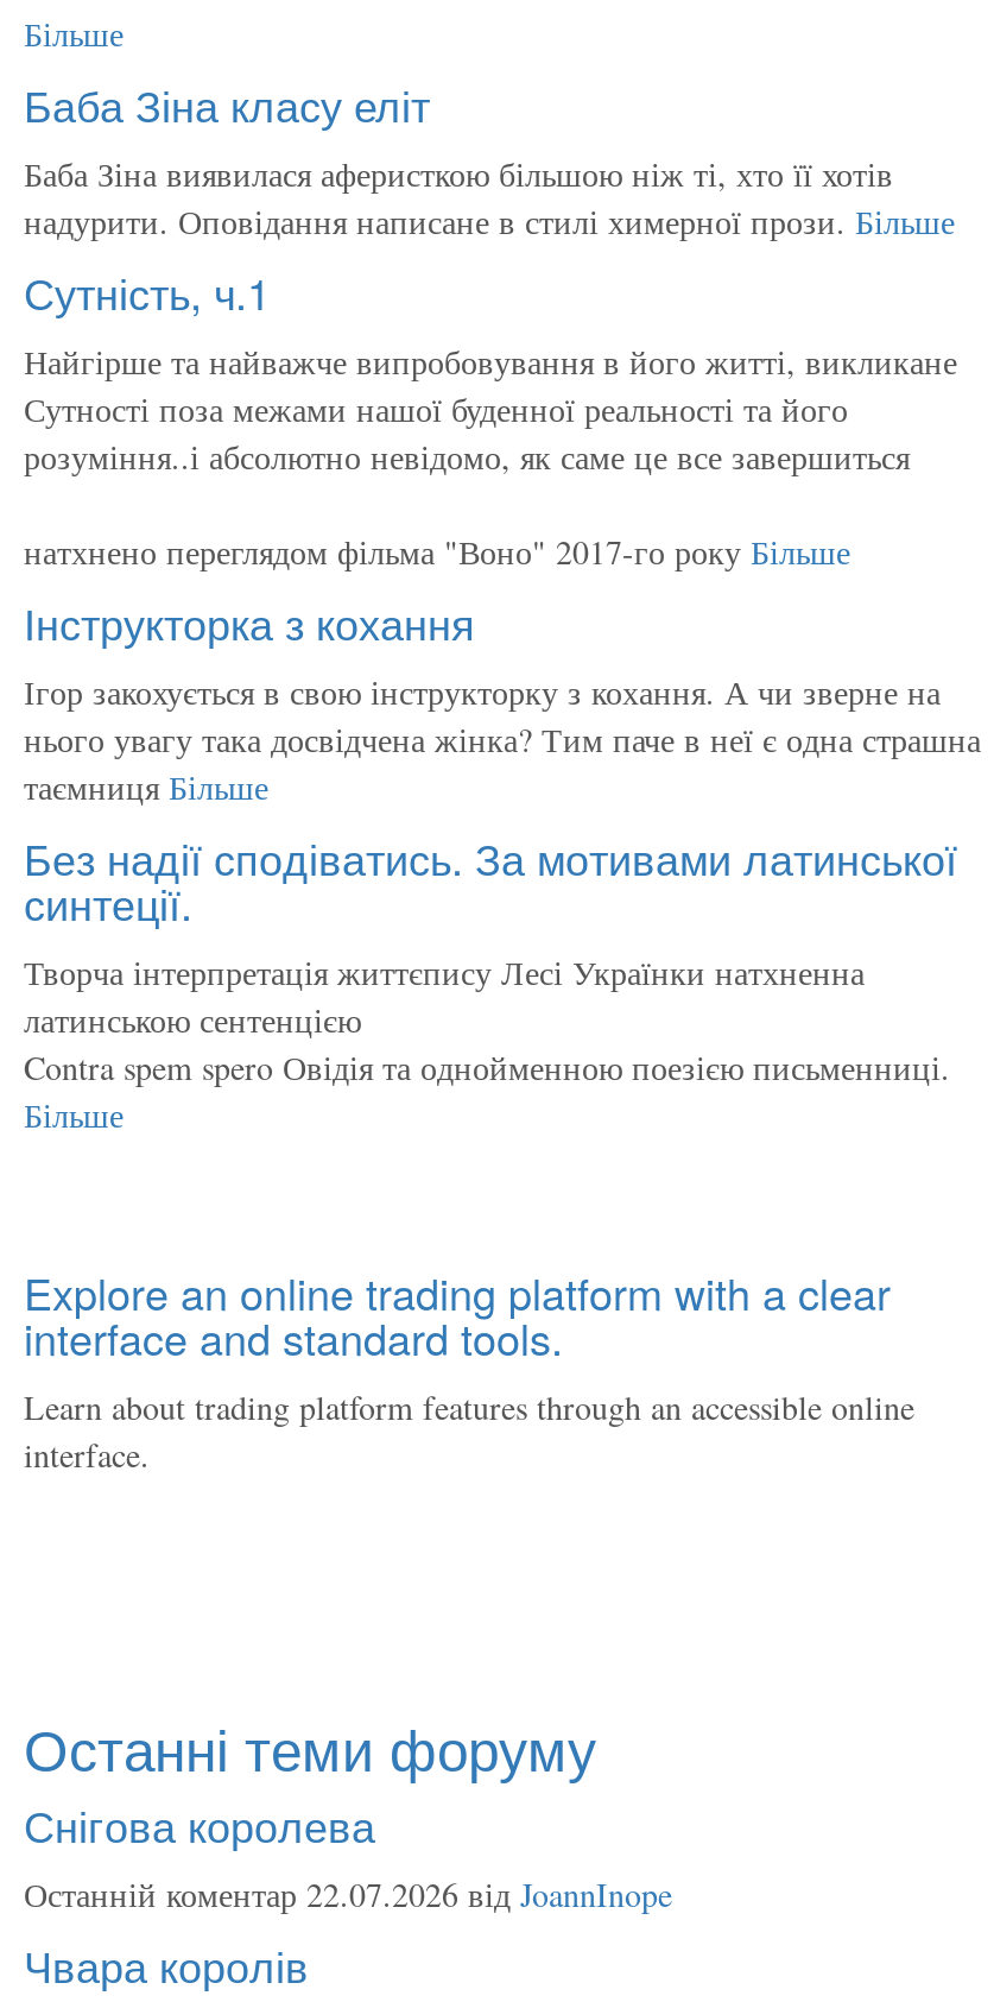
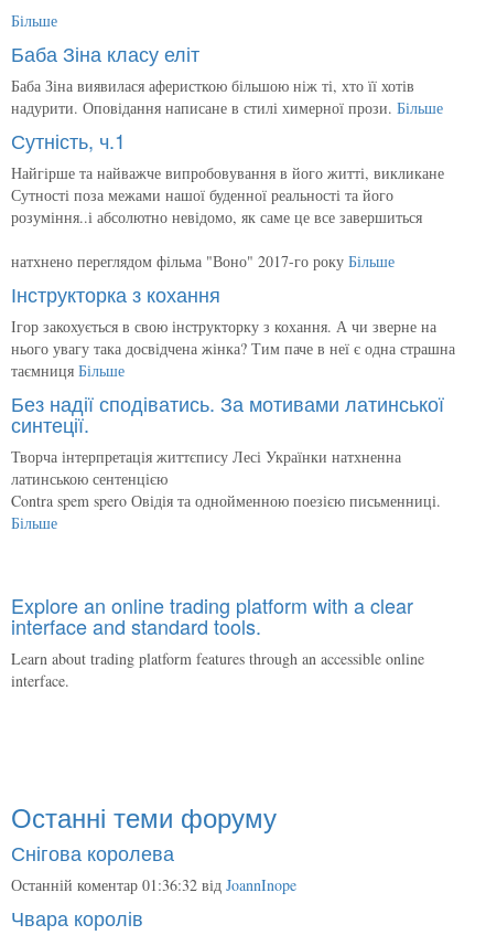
[24,1870,672,1916] Останній коментар 22.07.2026 від JoannInope -> [11,874,296,895] Останній коментар 01:36:32 від JoannInope

